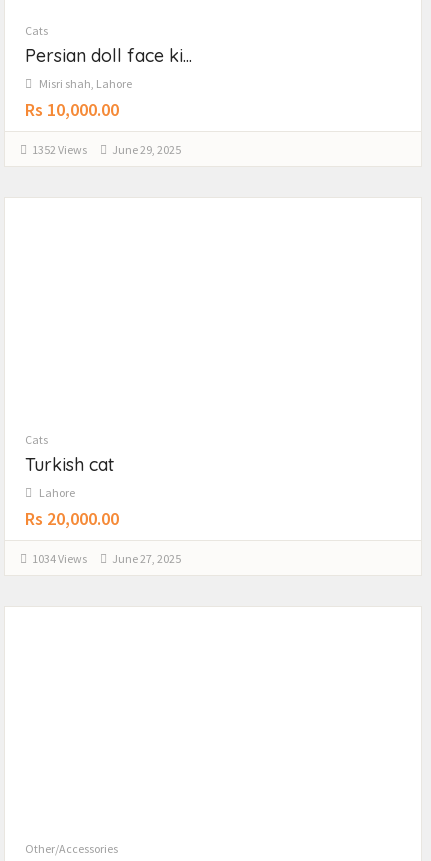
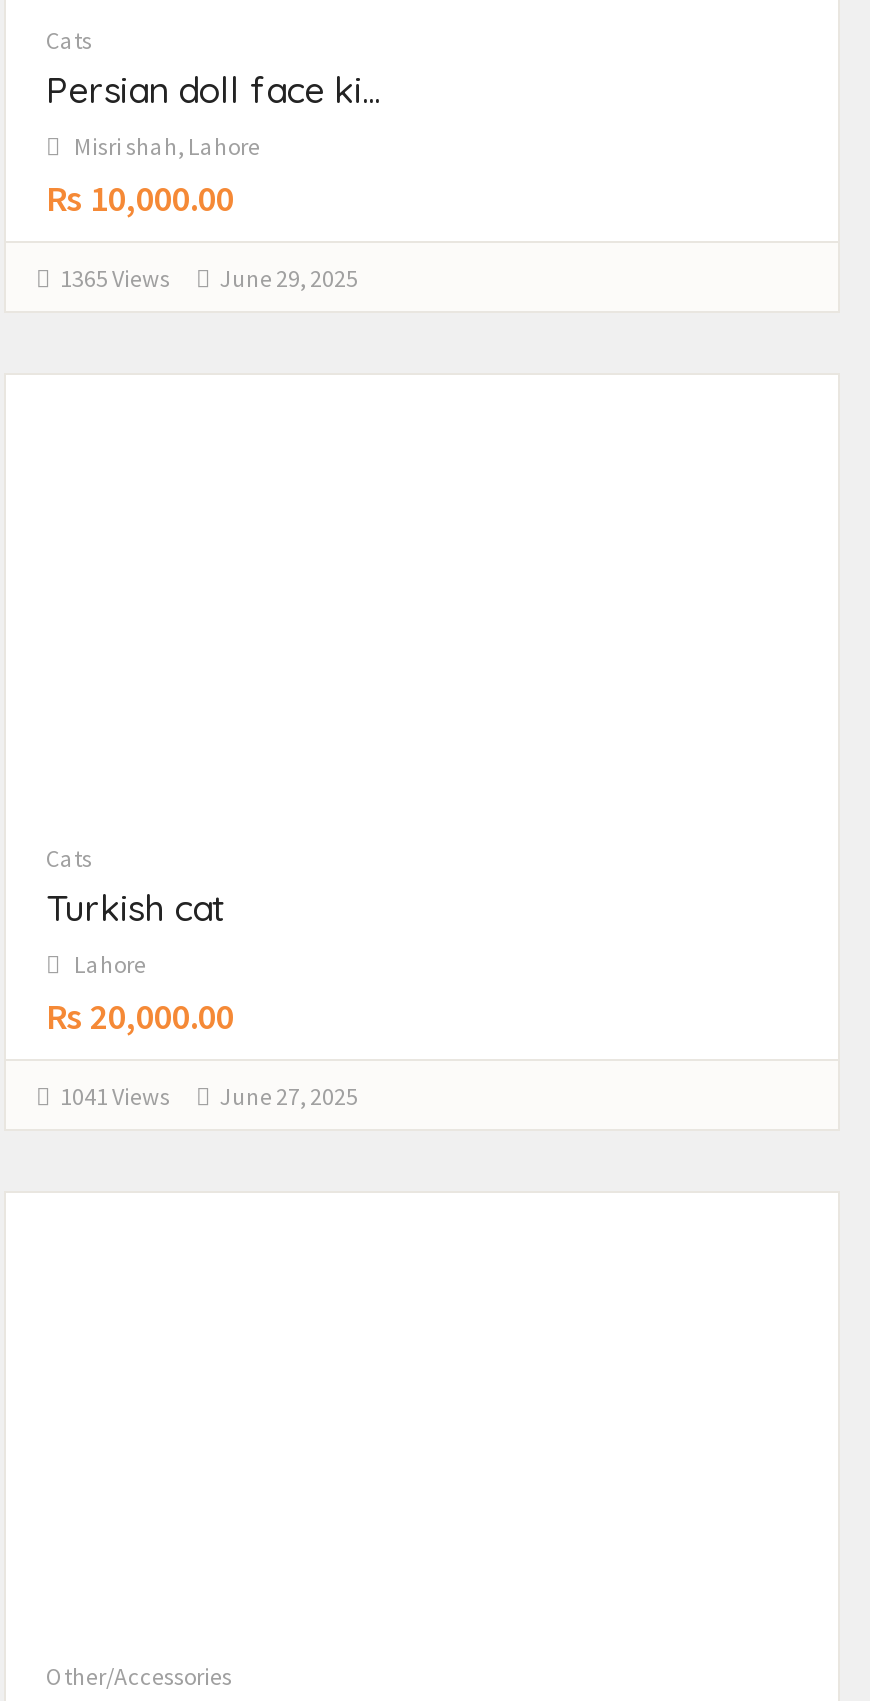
[32,142,181,157] 1352 Views June 29, 2025 -> [60,263,358,293] 1365 Views June 29, 2025
[32,551,181,566] 1034 Views June 27, 2025 -> [60,1082,358,1112] 1041 Views June 27, 2025

